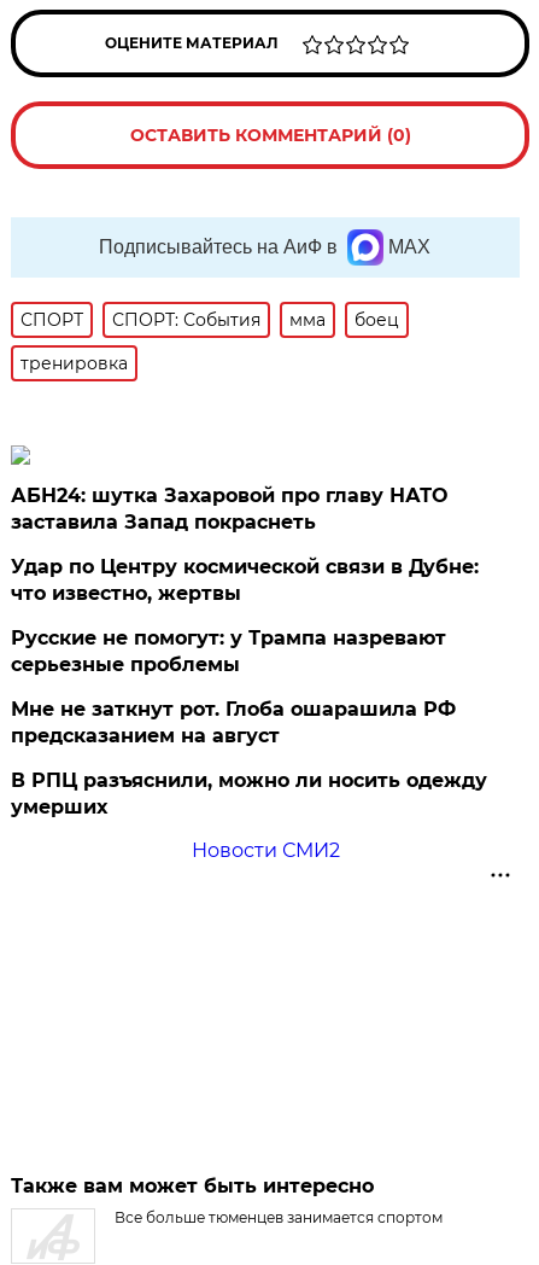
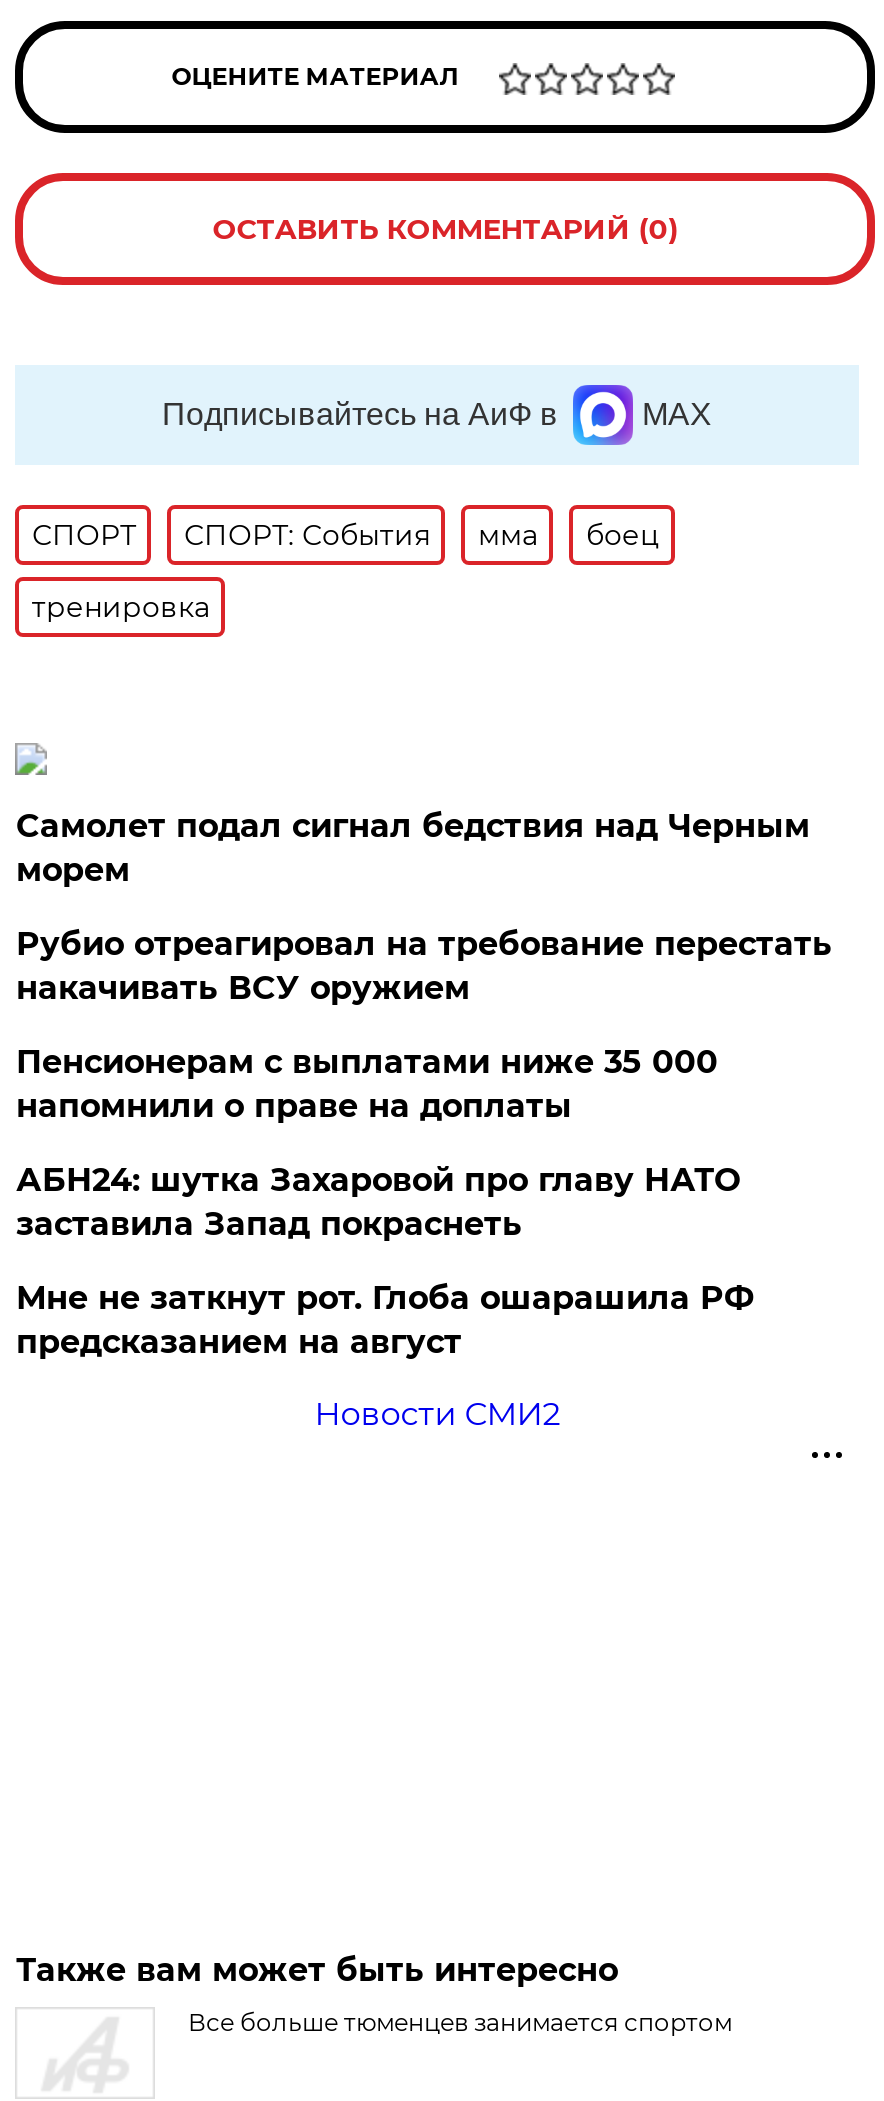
none -> [16,807,832,1125] Самолет подал сигнал бедствия над Черным | морем | Рубио отреагировал на требование перестать | накачивать ВСУ оружием | Пенсионерам с выплатами ниже 35 000 | напомнили о праве на доплаты
moved [11,484,448,533] -> [16,1161,740,1243]: АБН24: шутка Захаровой про главу НАТО | заставила Запад покраснеть
[11,555,479,676] Удар по Центру космической связи в Дубне: | что известно, жертвы | Русские не помогут: у Трампа назревают | серьезные проблемы -> none
moved [11,698,456,747] -> [16,1279,754,1361]: Мне не заткнут рот. Глоба ошарашила РФ | предсказанием на август
[11,769,488,818] В РПЦ разъяснили, можно ли носить одежду | умерших -> none

